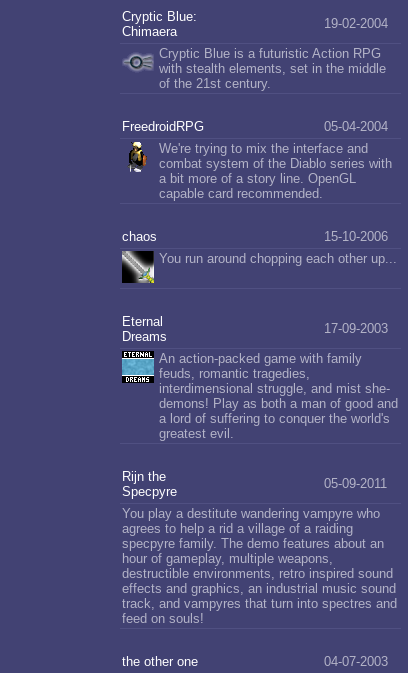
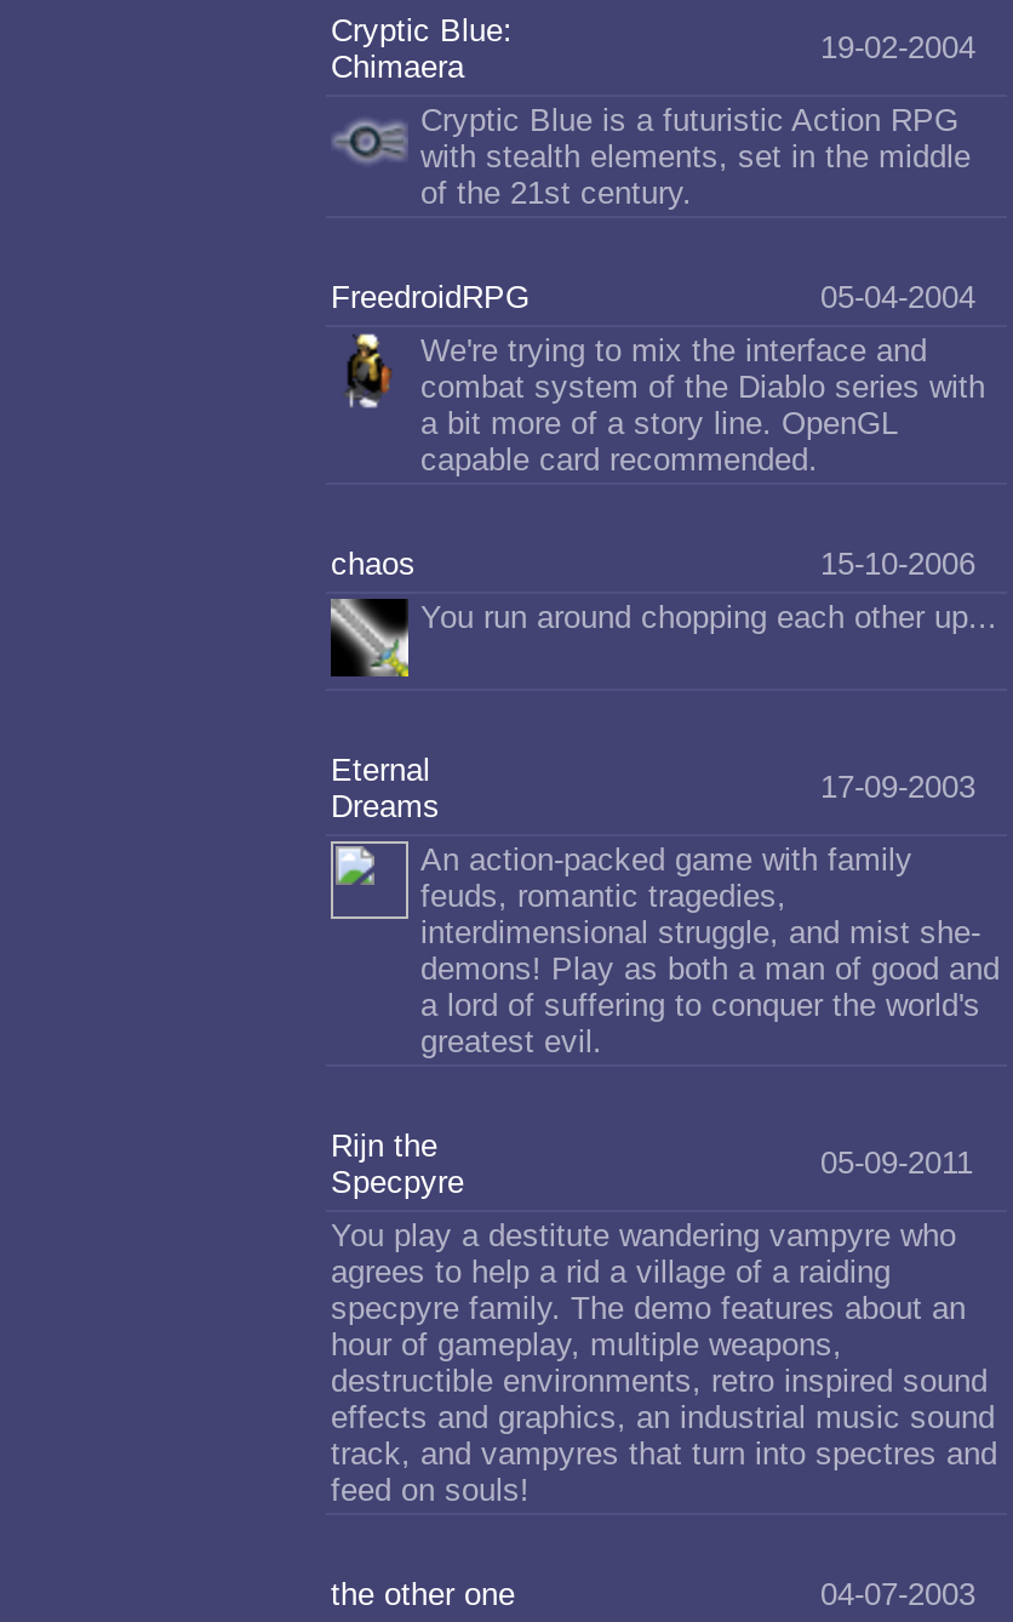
[121,350,155,384] [image] -> [328,839,411,921] [image]

